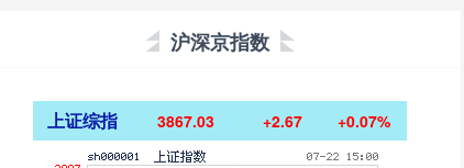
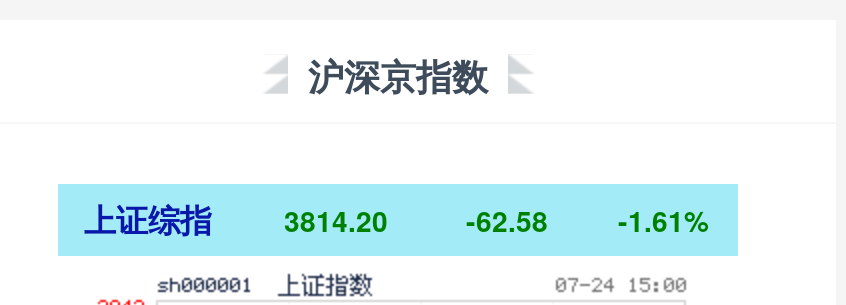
[157,110,214,132] 3867.03 -> [284,200,388,240] 3814.20
[263,110,302,132] +2.67 -> [466,200,548,240] -62.58
[338,110,390,132] +0.07% -> [618,200,708,240] -1.61%

